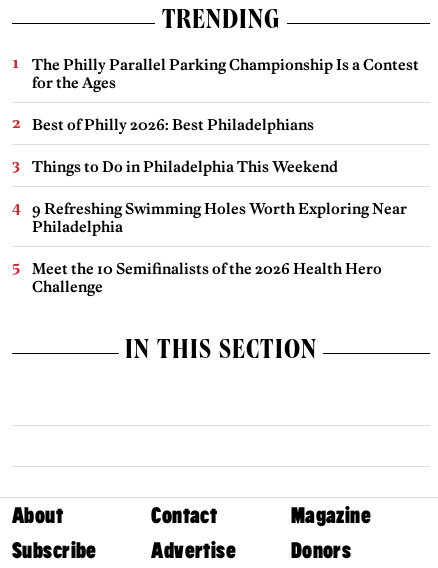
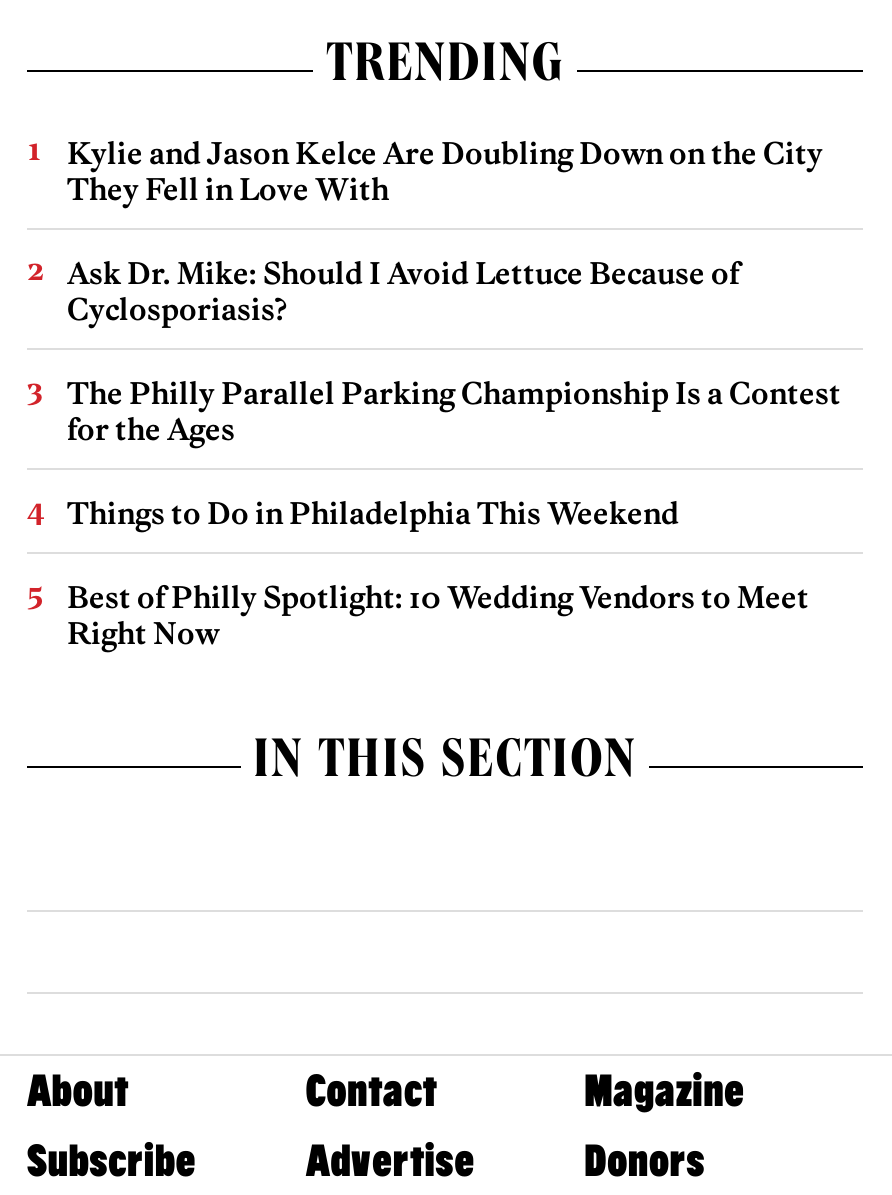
none -> [67,135,823,329] Kylie and Jason Kelce Are Doubling Down on the City | They Fell in Love With | Ask Dr. Mike: Should I Avoid Lettuce Because of | Cyclosporiasis?
moved [32,55,419,92] -> [67,375,841,449]: The Philly Parallel Parking Championship Is a Contest | for the Ages
[32,115,314,134] Best of Philly 2026: Best Philadelphians -> none
moved [32,157,338,176] -> [67,495,679,533]: Things to Do in Philadelphia This Weekend
[32,199,407,296] 9 Refreshing Swimming Holes Worth Exploring Near | Philadelphia | Meet the 10 Semifinalists of the 2026 Health Hero | Challenge -> [67,579,809,653] Best of Philly Spotlight: 10 Wedding Vendors to Meet | Right Now

